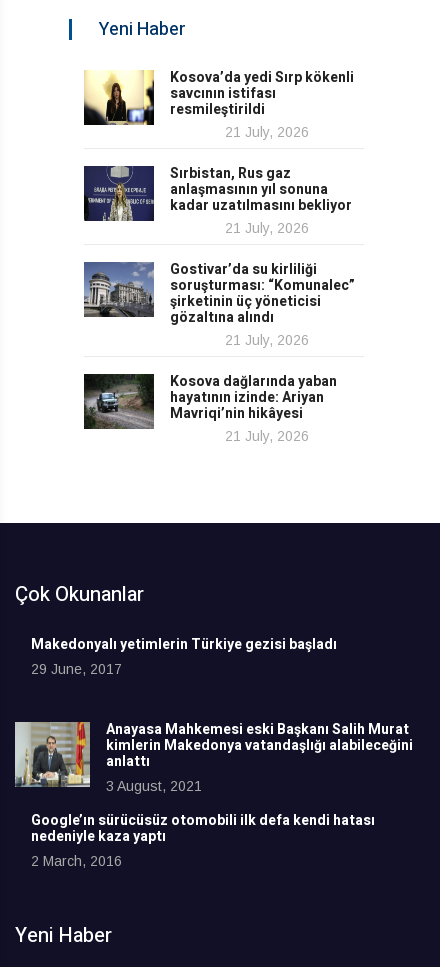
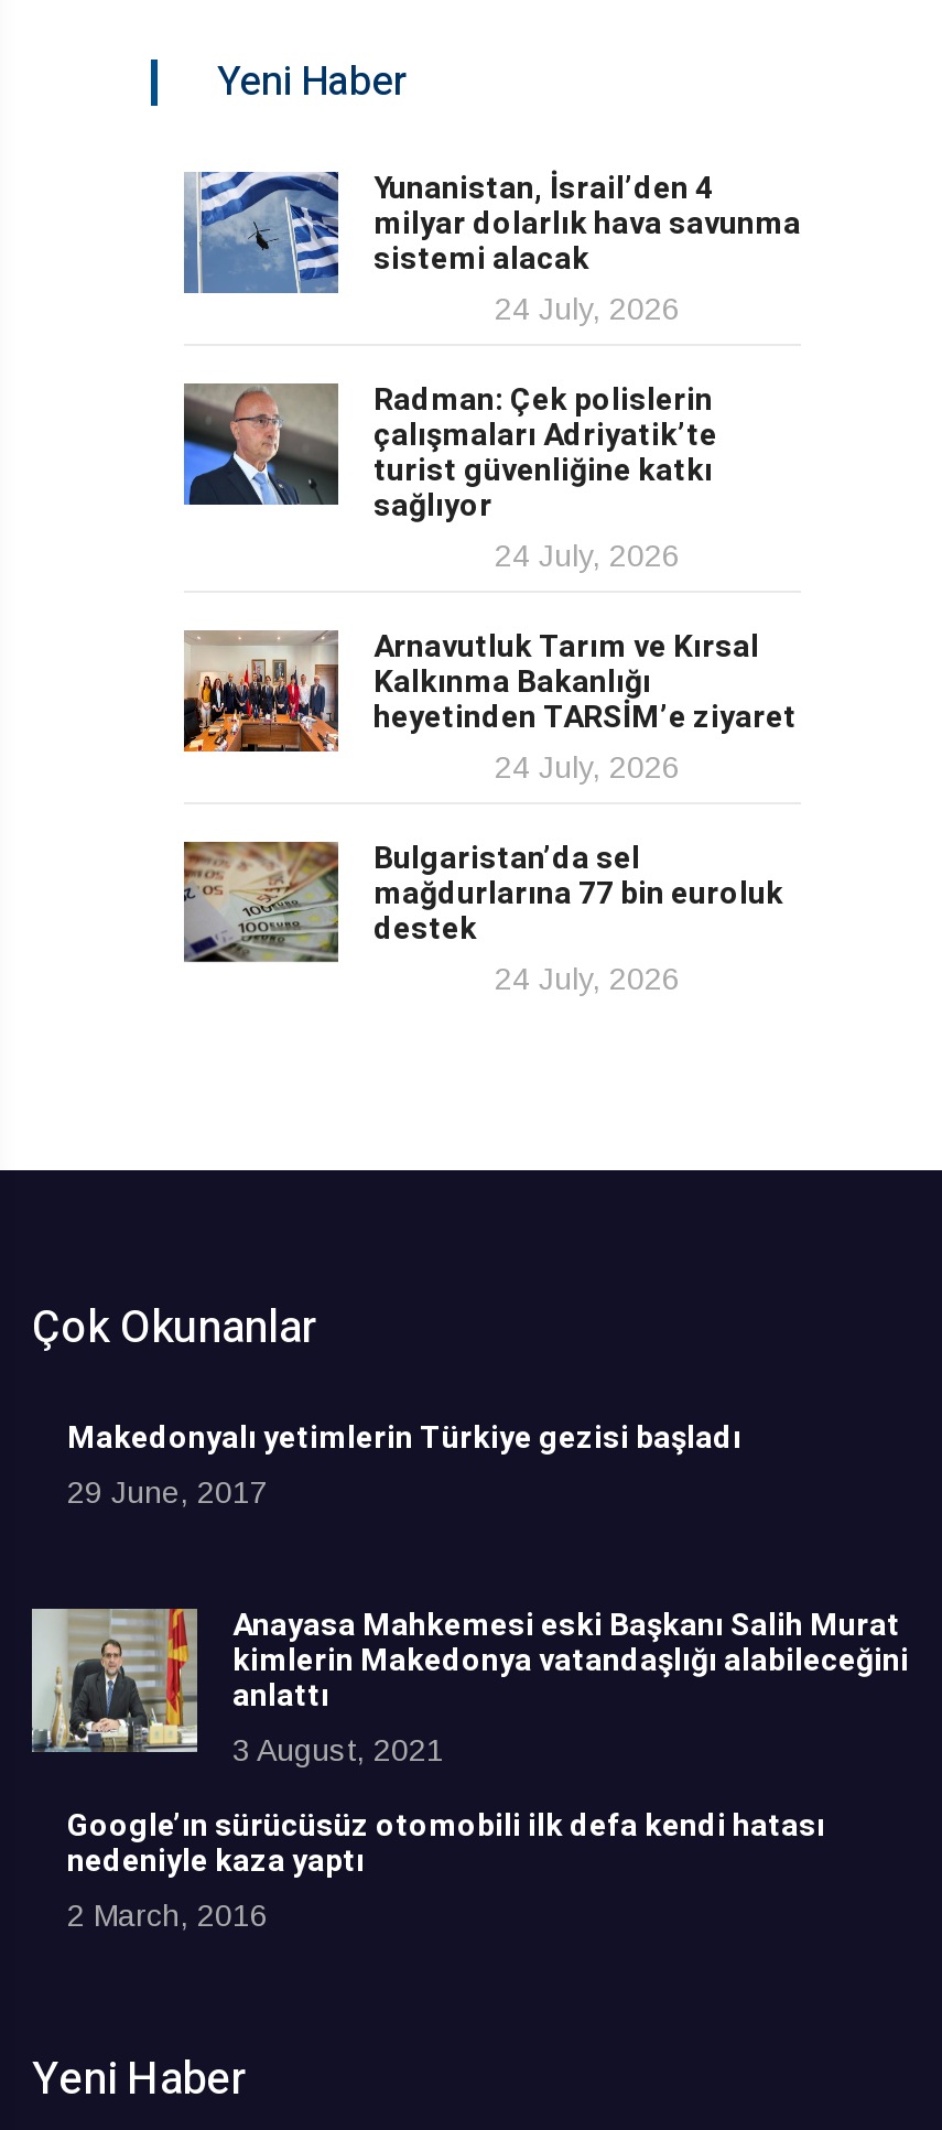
[83,67,354,140] [image] | Kosova’da yedi Sırp kökenli | savcının istifası | resmileştirildi | 21 July, 2026 -> [182,166,801,327] [image] | Yunanistan, İsrail’den 4 | milyar dolarlık hava savunma | sistemi alacak | 24 July, 2026
[83,163,352,236] [image] | Sırbistan, Rus gaz | anlaşmasının yıl sonuna | kadar uzatılmasını bekliyor | 21 July, 2026 -> [182,378,717,574] [image] | Radman: Çek polislerin | çalışmaları Adriyatik’te | turist güvenliğine katkı | sağlıyor | 24 July, 2026
[83,259,355,348] [image] | Gostivar’da su kirliliği | soruşturması: “Komunalec” | şirketinin üç yöneticisi | gözaltına alındı | 21 July, 2026 -> [182,595,797,785] [image] | Arnavutluk Tarım ve Kırsal | Kalkınma Bakanlığı | heyetinden TARSİM’e ziyaret | 24 July, 2026
[83,371,337,444] [image] | Kosova dağlarında yaban | hayatının izinde: Ariyan | Mavriqi’nin hikâyesi | 21 July, 2026 -> [182,836,783,997] [image] | Bulgaristan’da sel | mağdurlarına 77 bin euroluk | destek | 24 July, 2026

